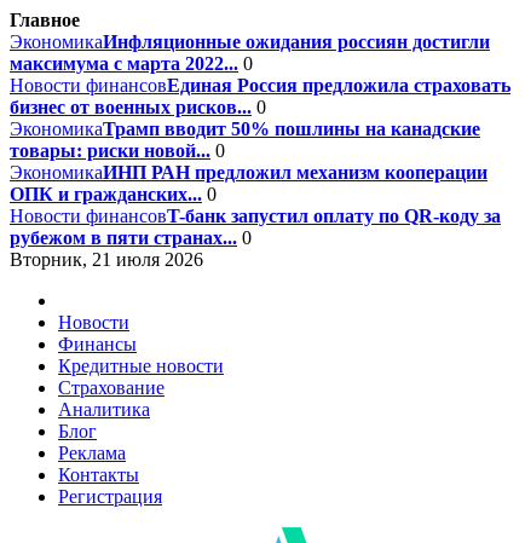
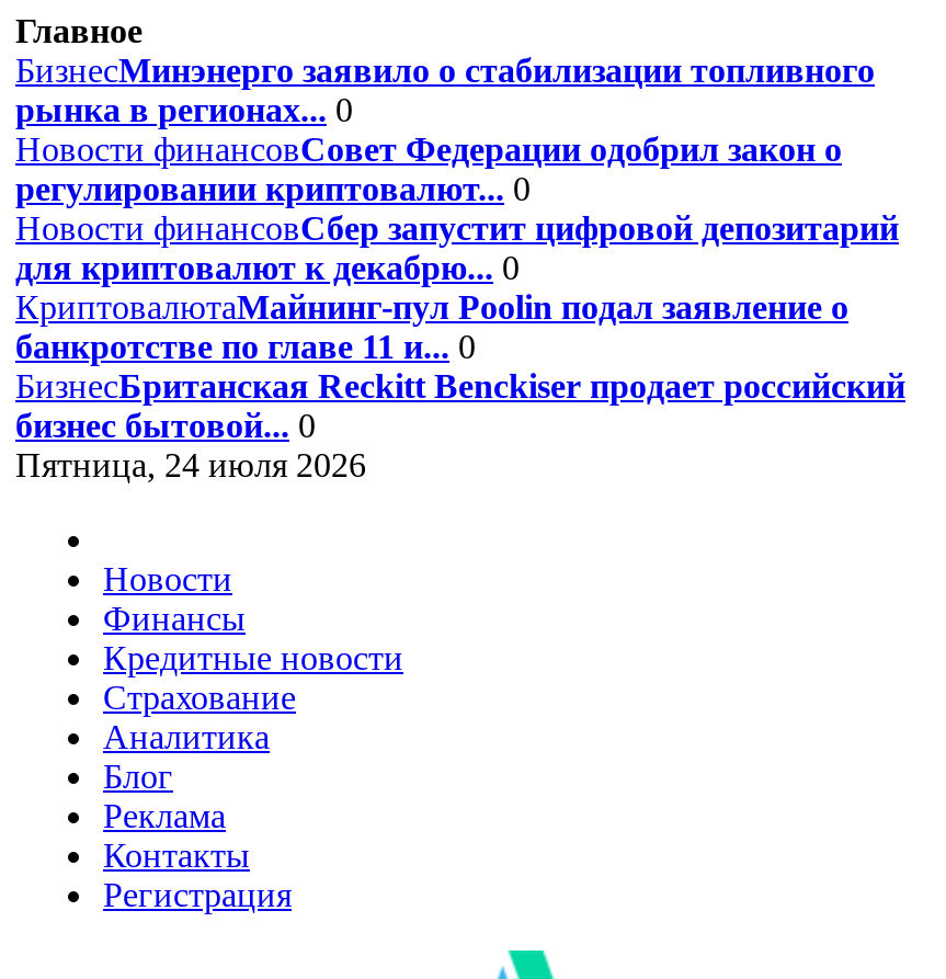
[10,31,510,270] ЭкономикаИнфляционные ожидания россиян достигли | максимума с марта 2022... 0 | Новости финансовЕдиная Россия предложила страховать | бизнес от военных рисков... 0 | ЭкономикаТрамп вводит 50% пошлины на канадские | товары: риски новой... 0 | ЭкономикаИНП РАН предложил механизм кооперации | ОПК и гражданских... 0 | Новости финансовT-банк запустил оплату по QR-коду за | рубежом в пяти странах... 0 | Вторник, 21 июля 2026 -> [15,52,905,483] БизнесМинэнерго заявило о стабилизации топливного | рынка в регионах... 0 | Новости финансовСовет Федерации одобрил закон о | регулировании криптовалют... 0 | Новости финансовСбер запустит цифровой депозитарий | для криптовалют к декабрю... 0 | КриптовалютаМайнинг-пул Poolin подал заявление о | банкротстве по главе 11 и... 0 | БизнесБританская Reckitt Benckiser продает российский | бизнес бытовой... 0 | Пятница, 24 июля 2026

